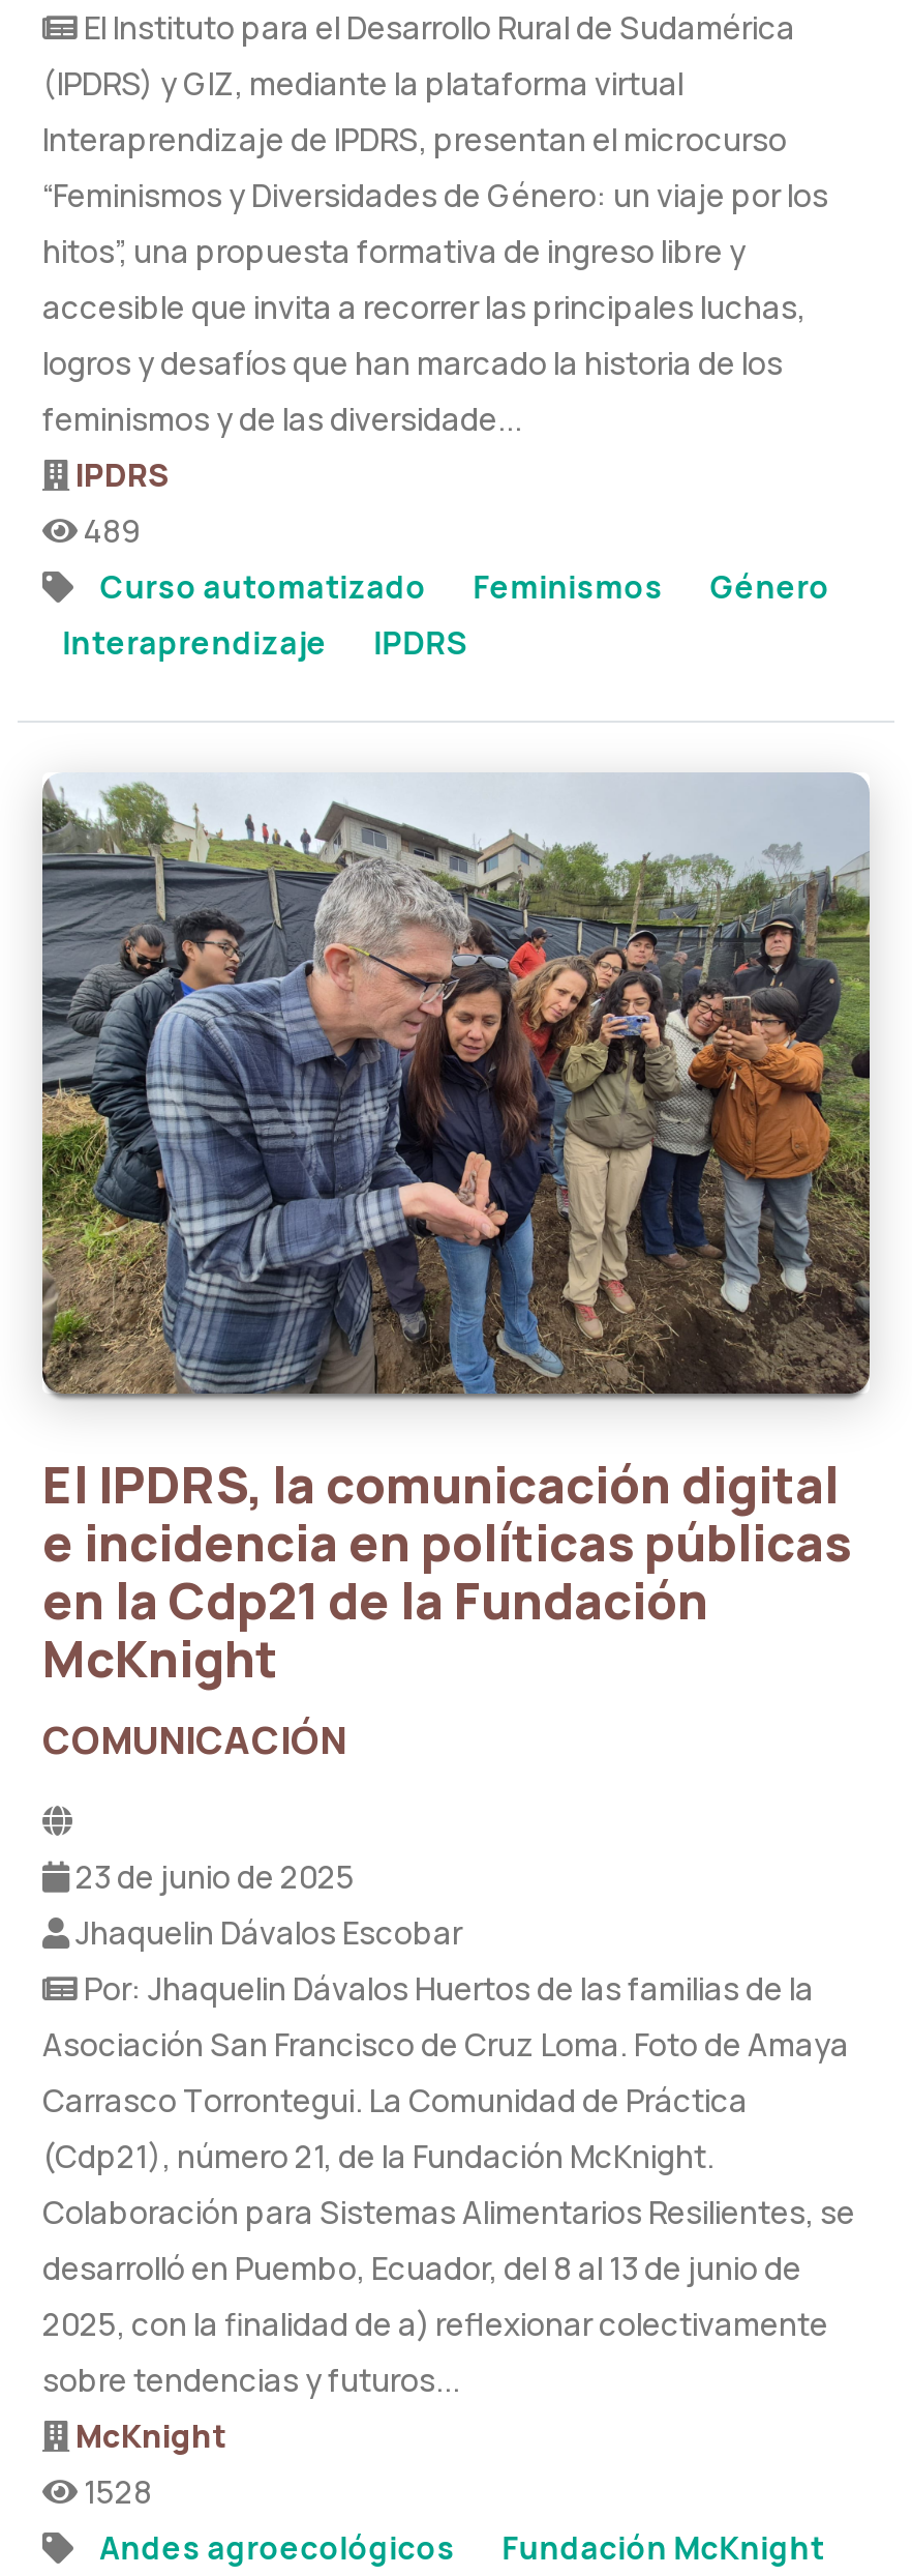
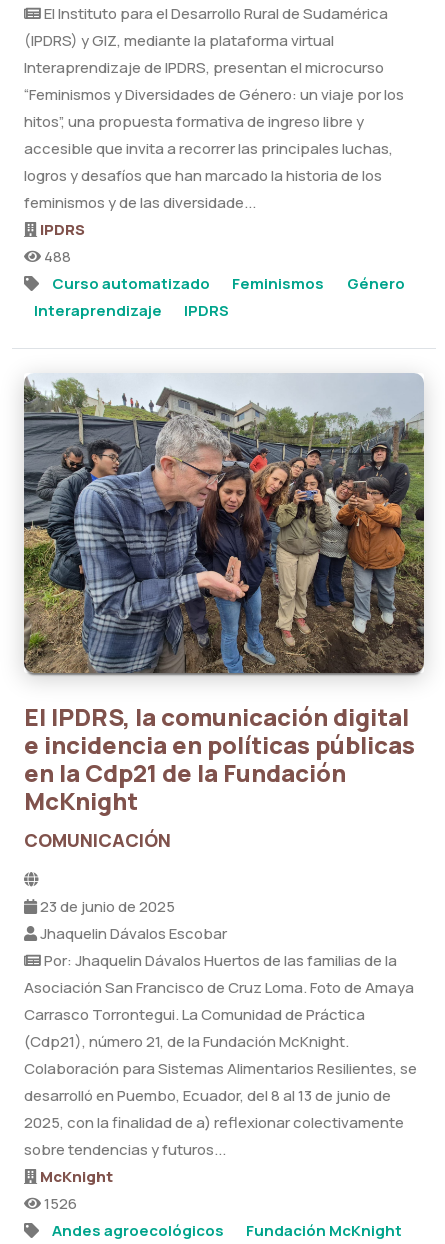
[84,509,140,553] 489 -> [44,246,71,267] 488
[84,2470,152,2514] 1528 -> [44,1193,77,1214] 1526

